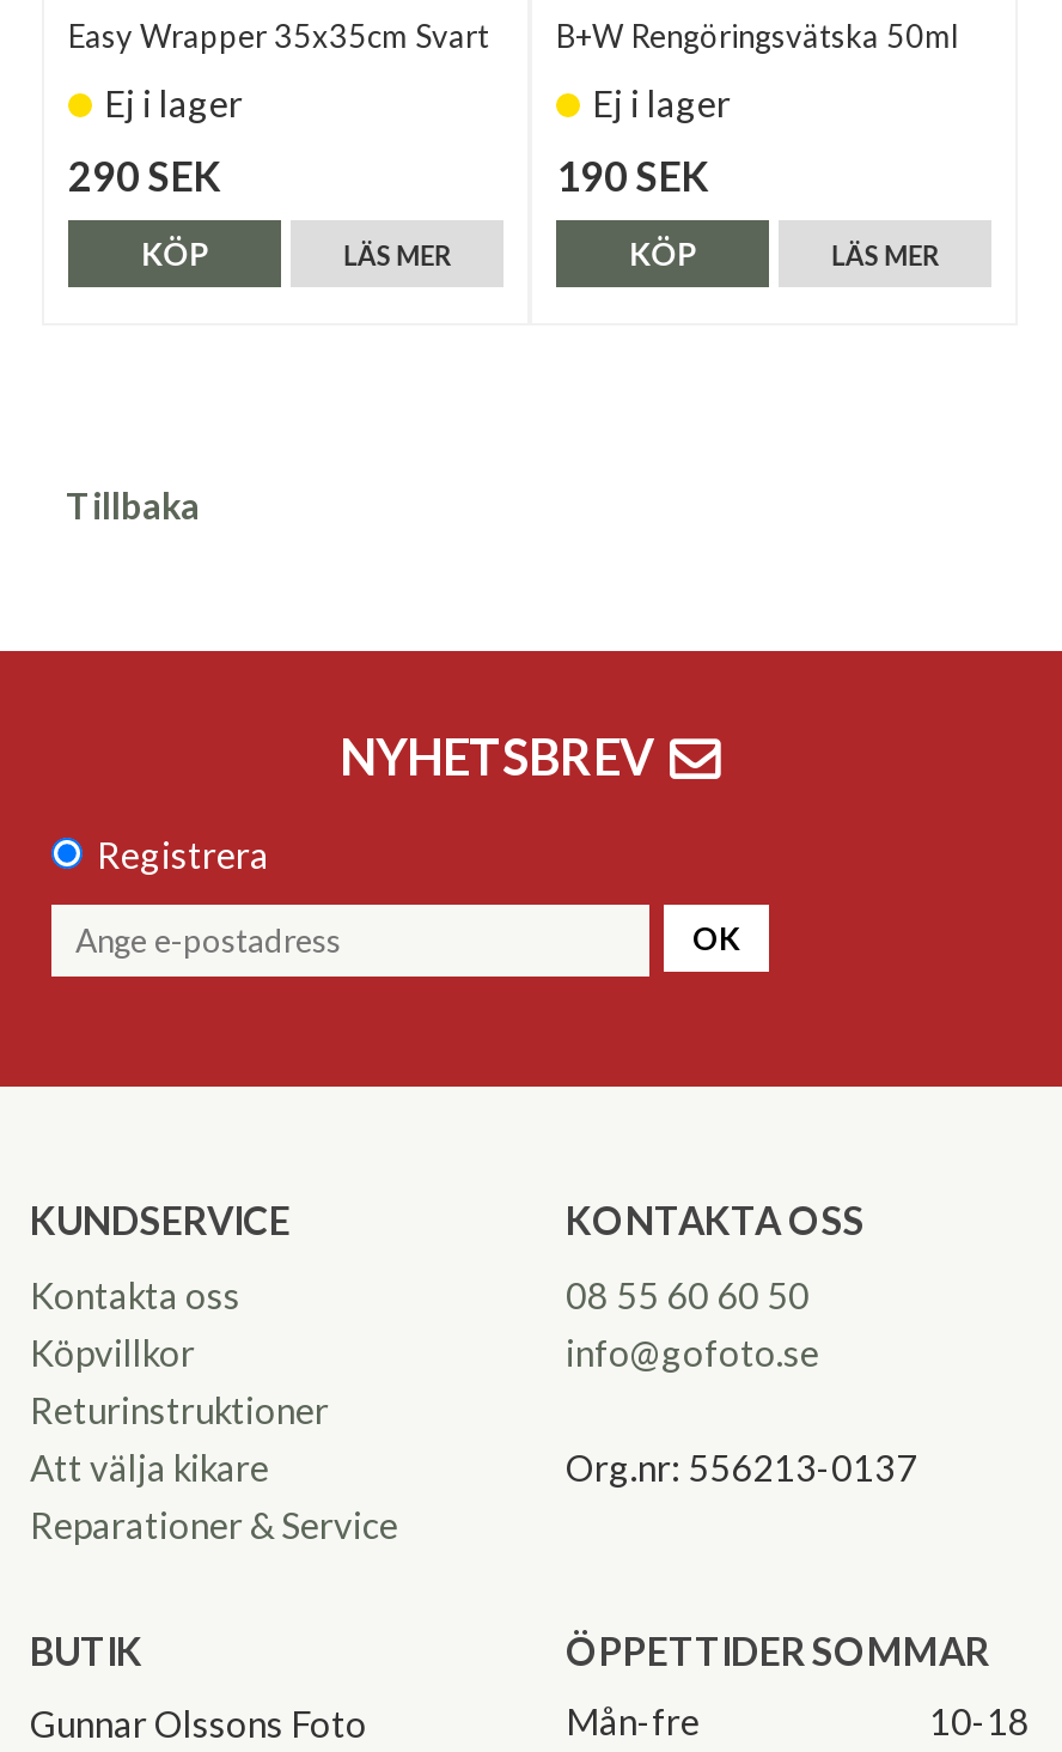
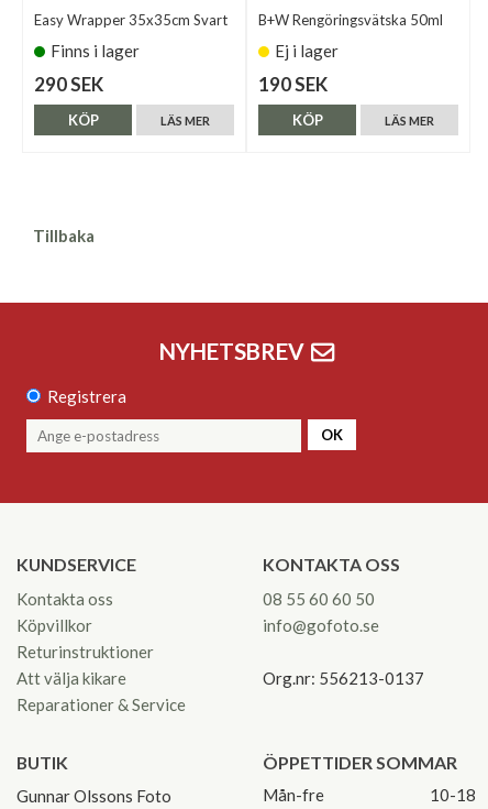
[104,81,243,124] Ej i lager -> [51,41,140,60] Finns i lager

